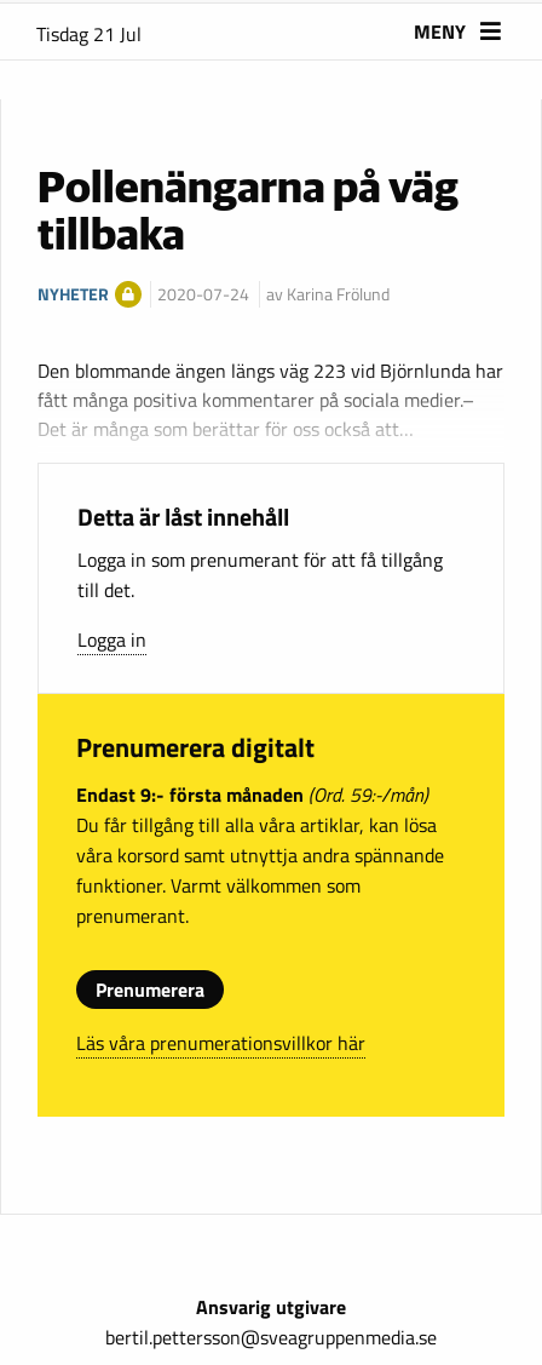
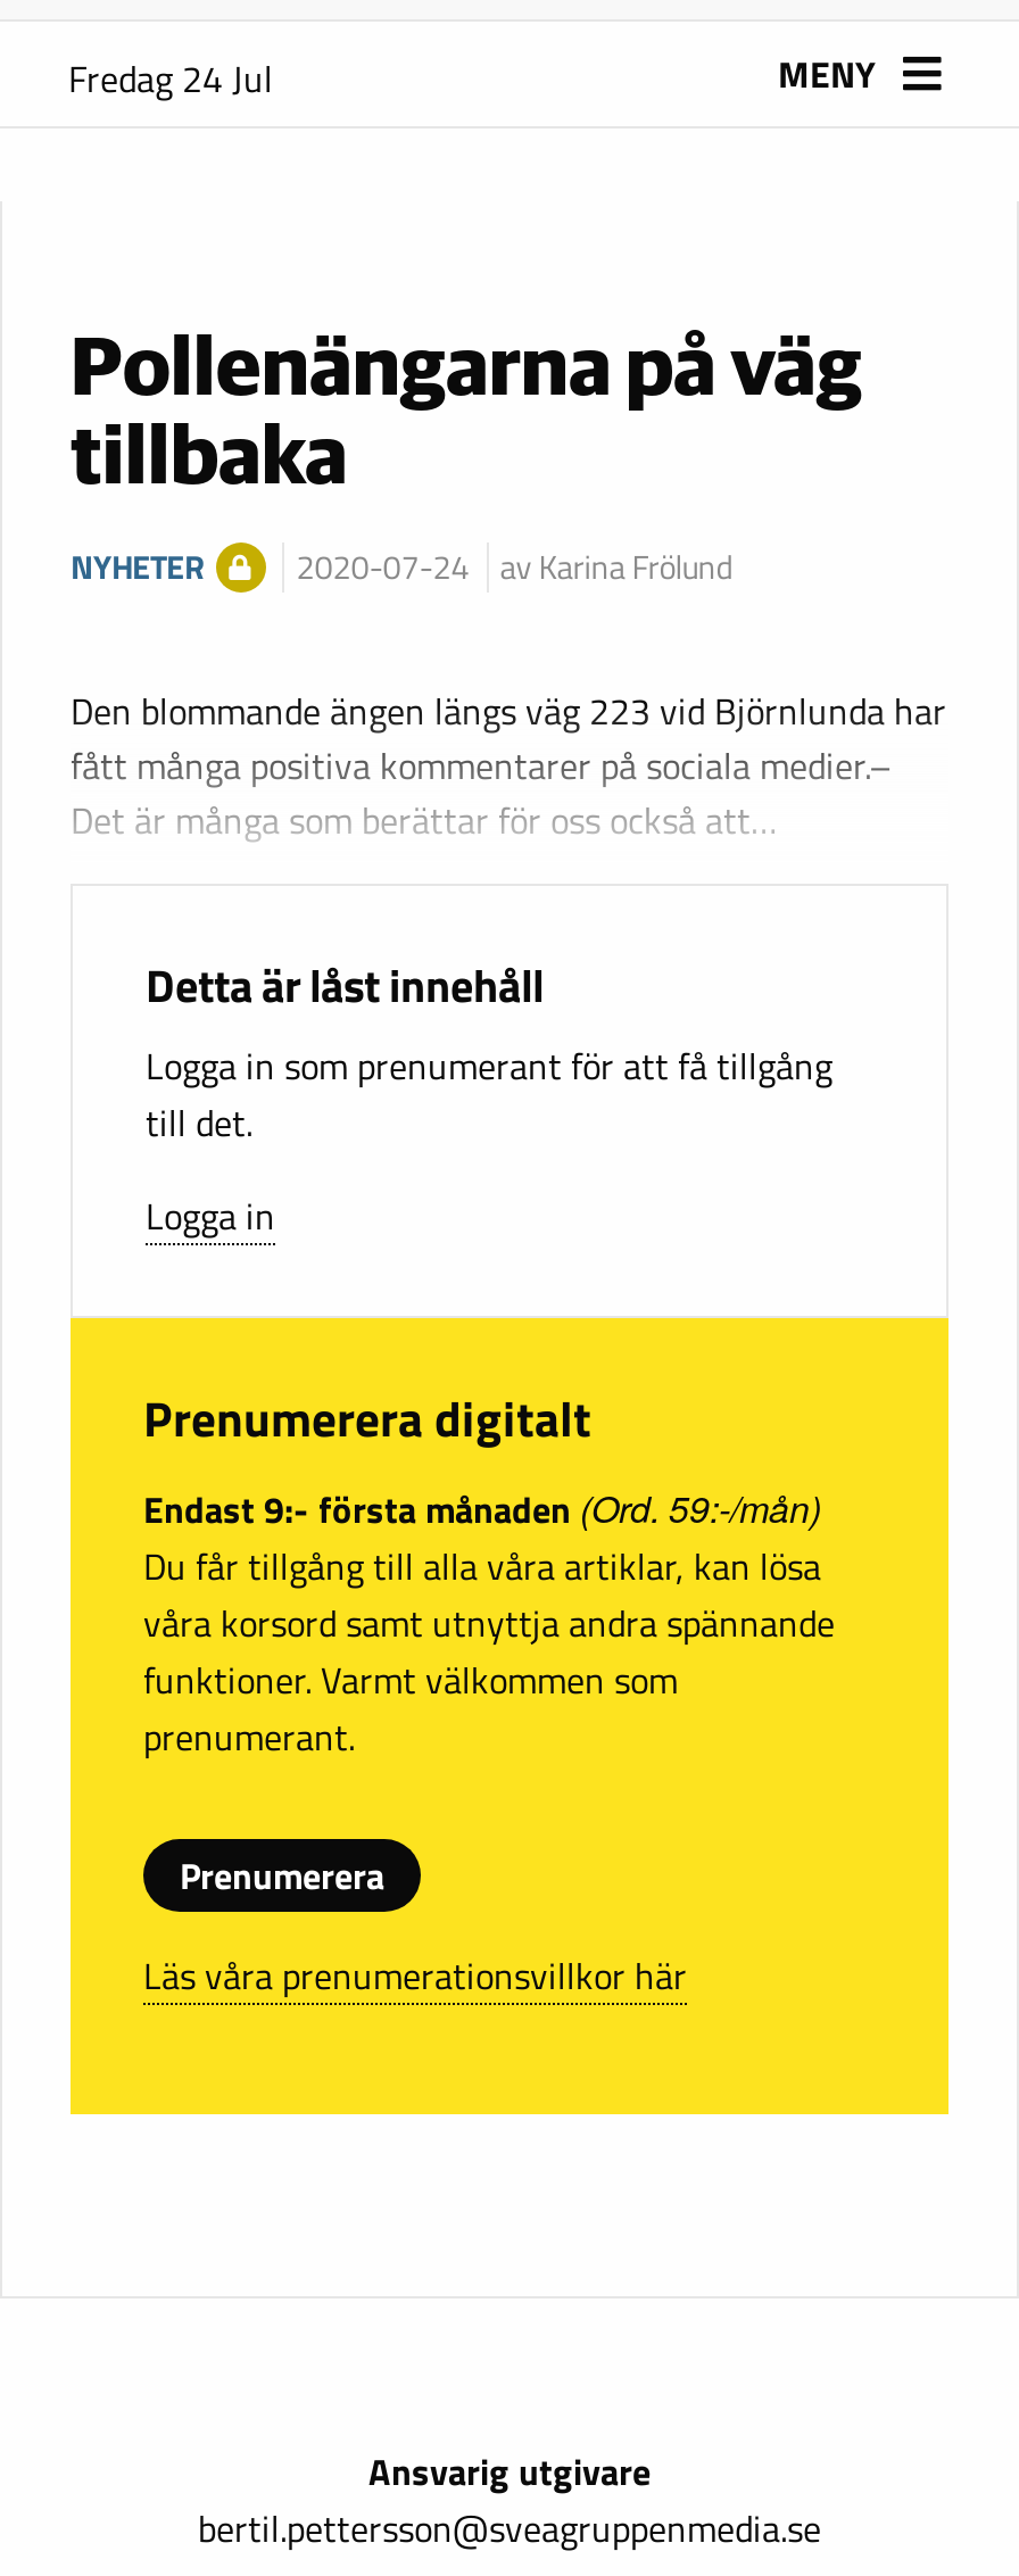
[36,19,142,48] Tisdag 21 Jul -> [68,51,273,106] Fredag 24 Jul

